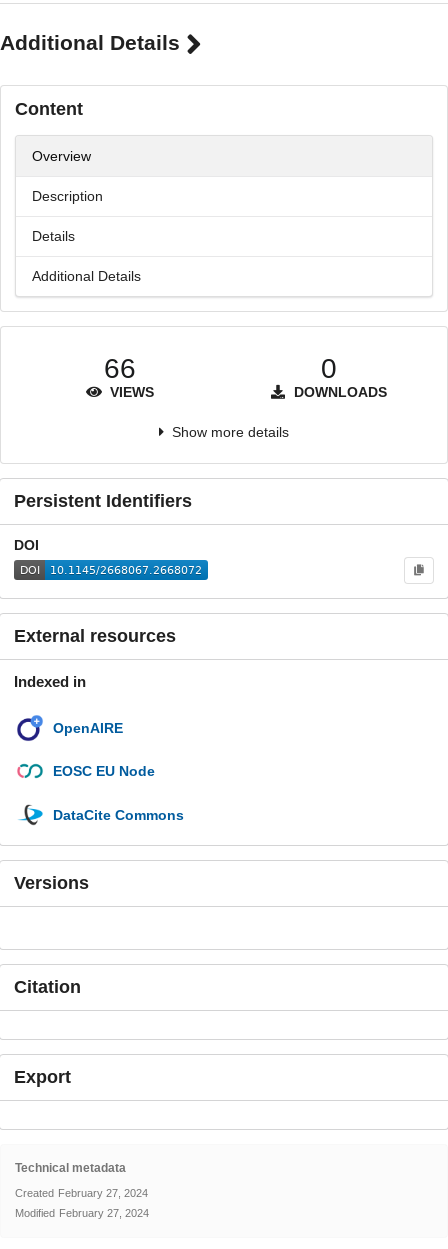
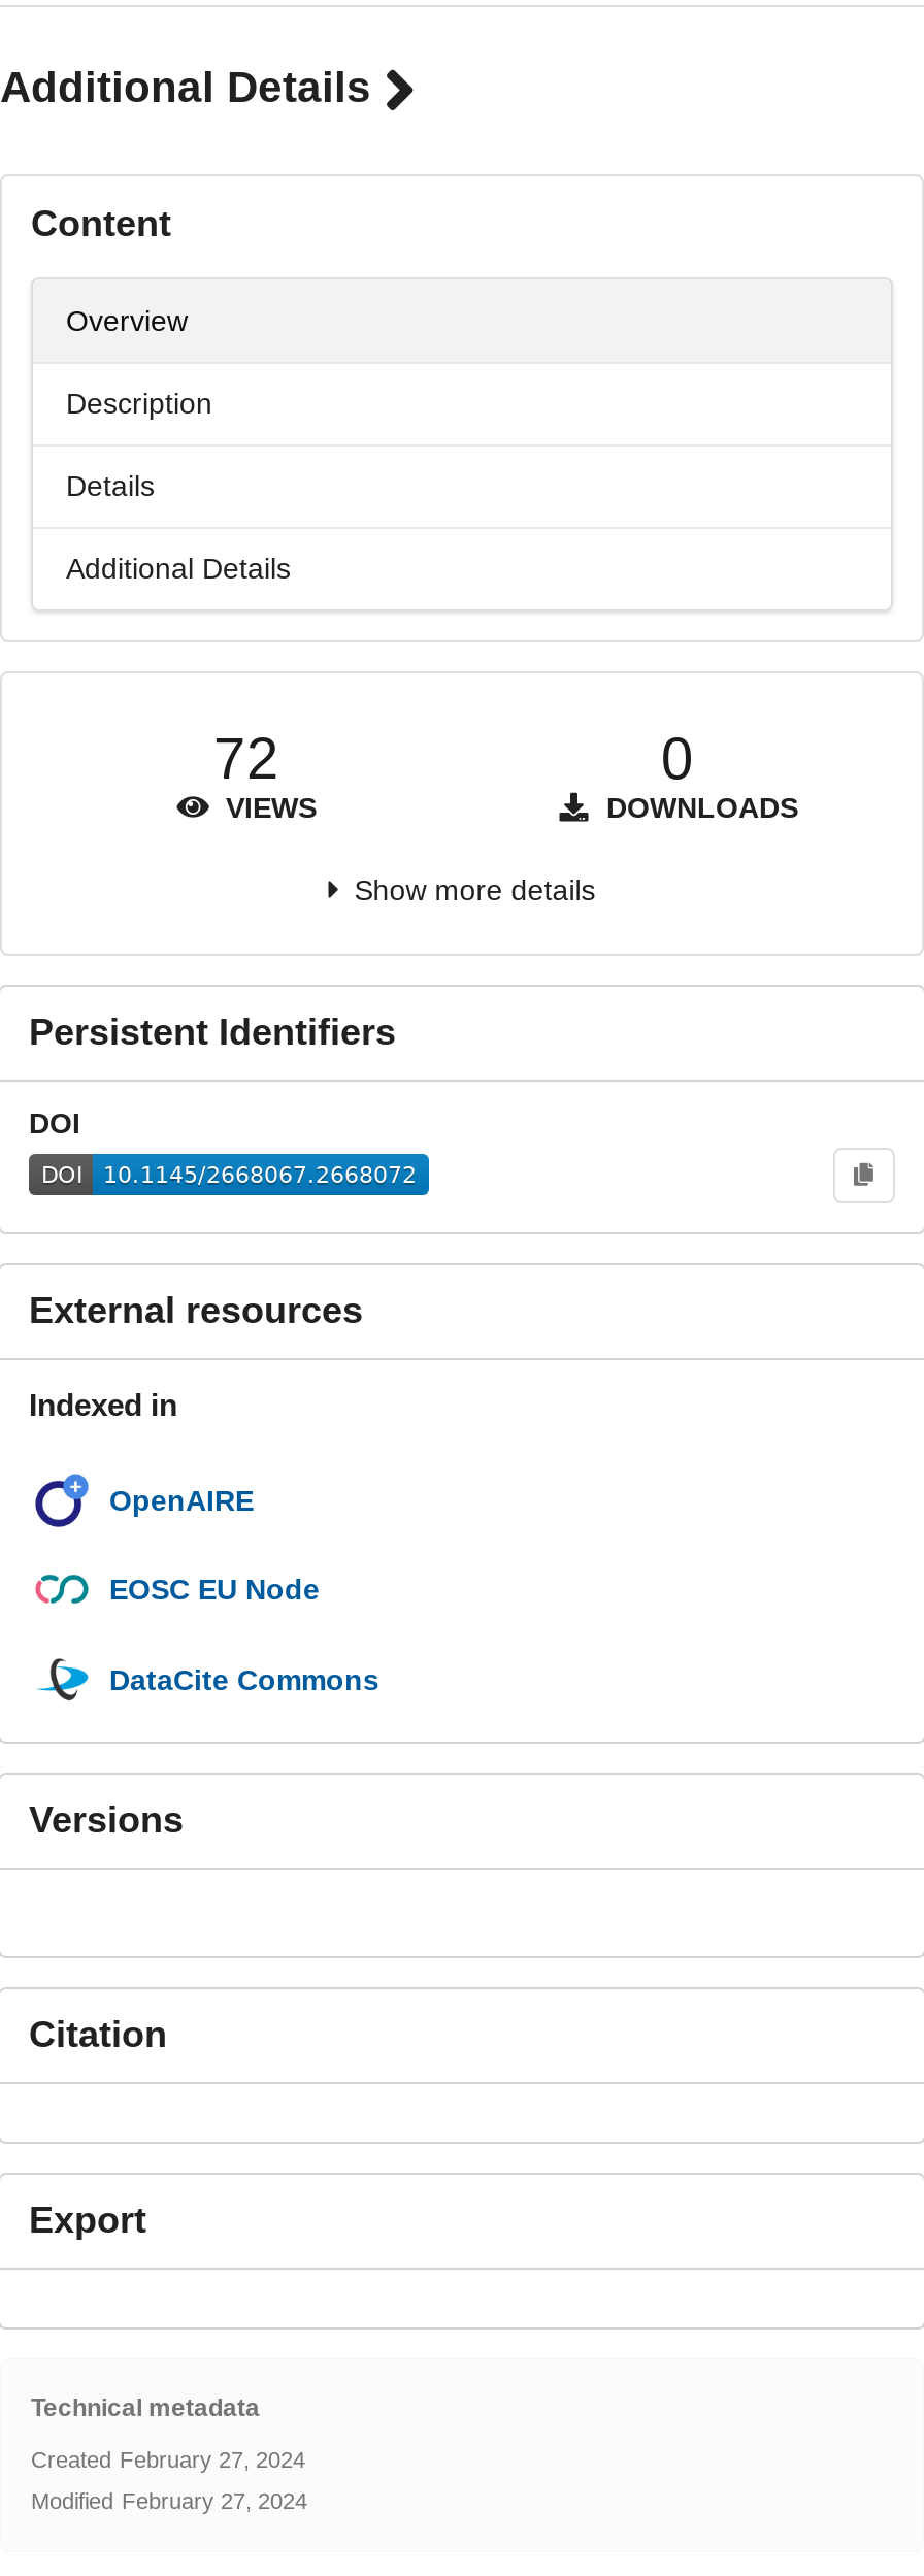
[103,353,135,384] 66 -> [213,727,279,791] 72

